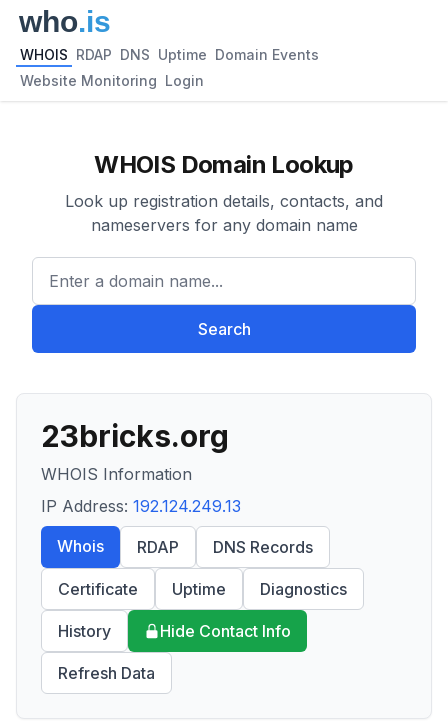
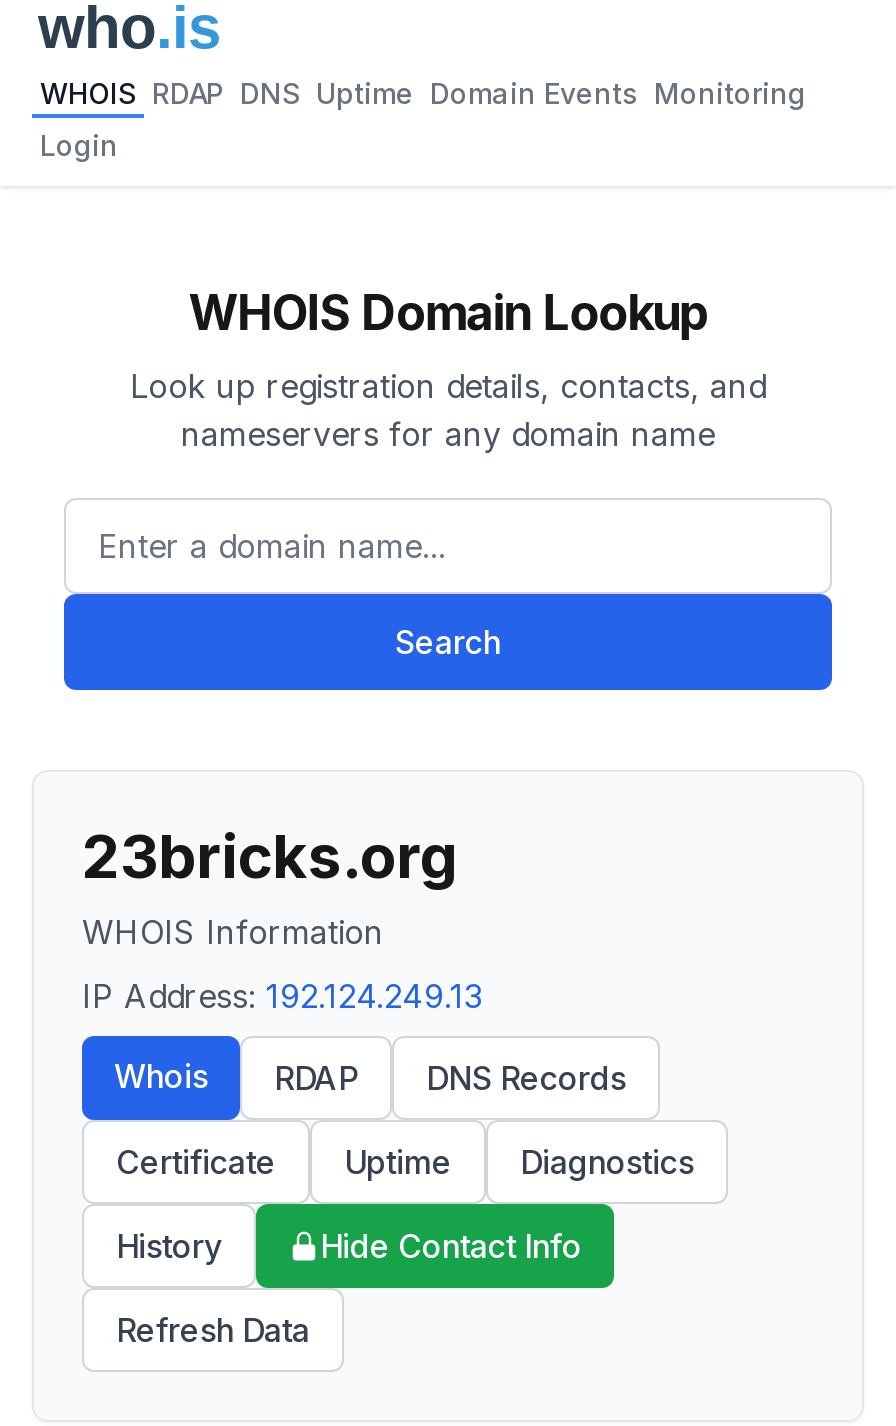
[20,46,319,63] WHOIS RDAP DNS Uptime Domain Events -> [40,76,806,110] WHOIS RDAP DNS Uptime Domain Events Monitoring
[20,72,204,89] Website Monitoring Login -> [40,128,118,162] Login

